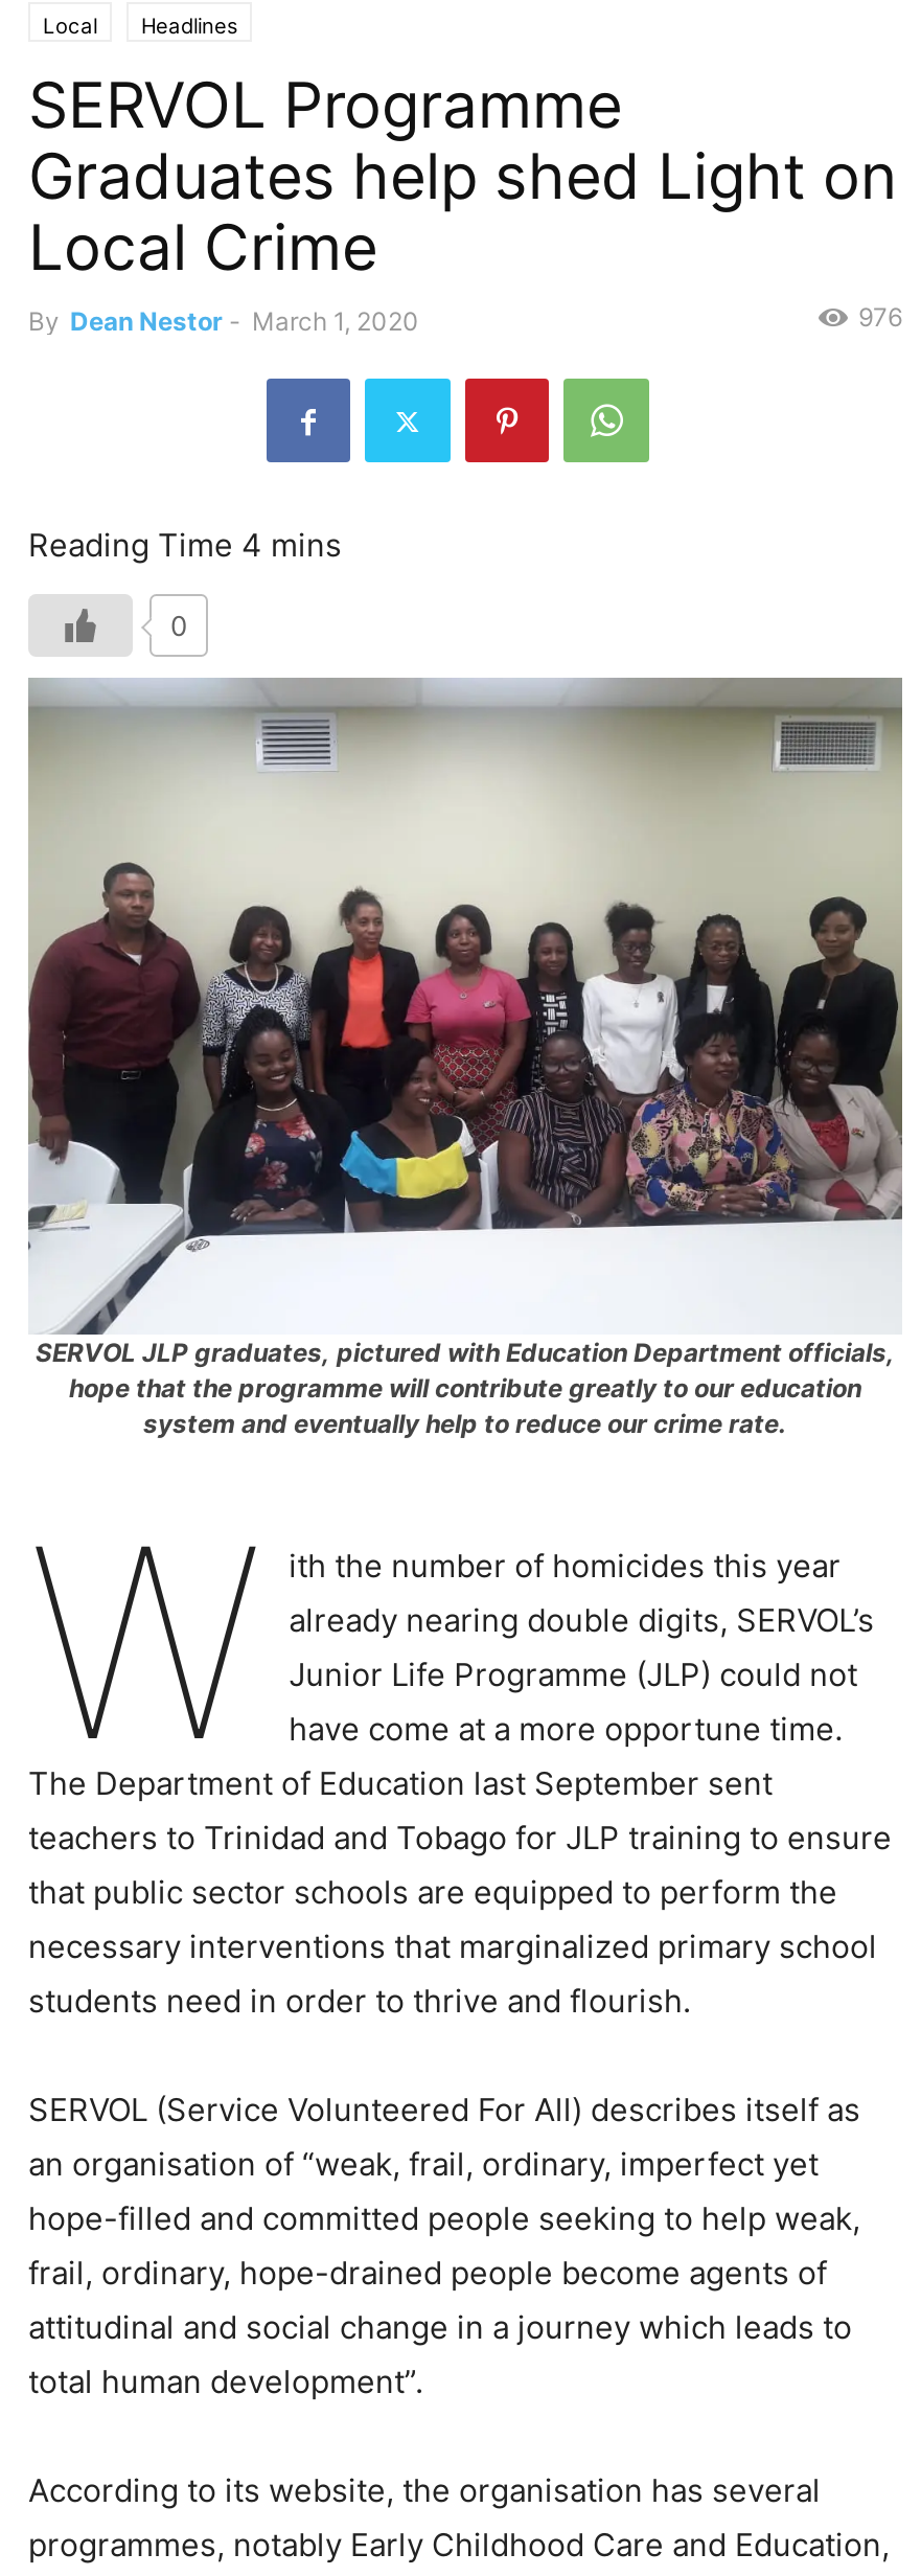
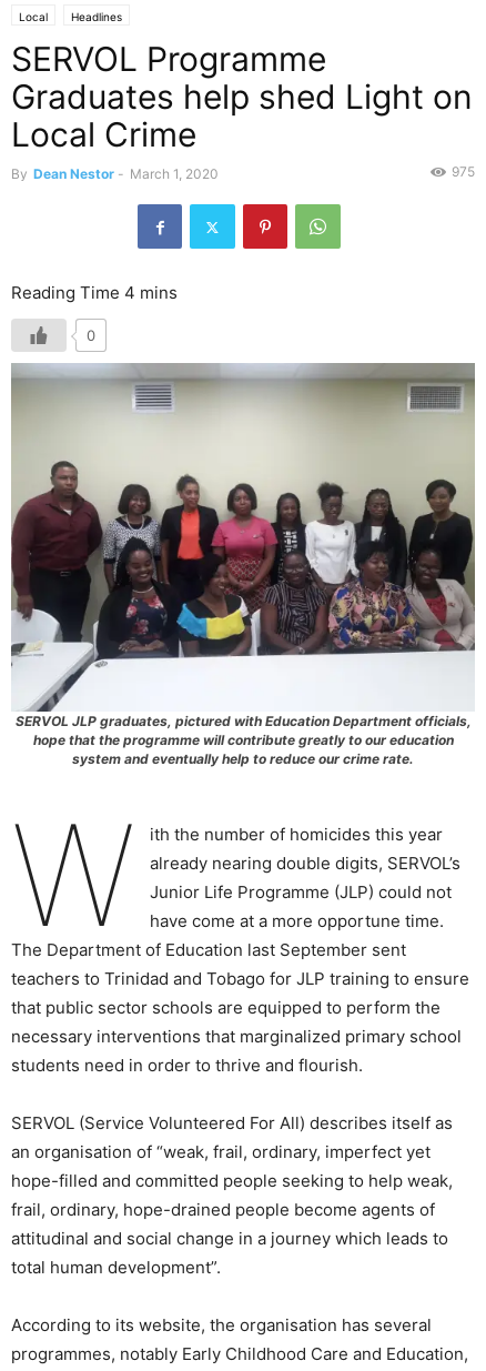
[858,301,902,333] 976 -> [452,163,475,180] 975

